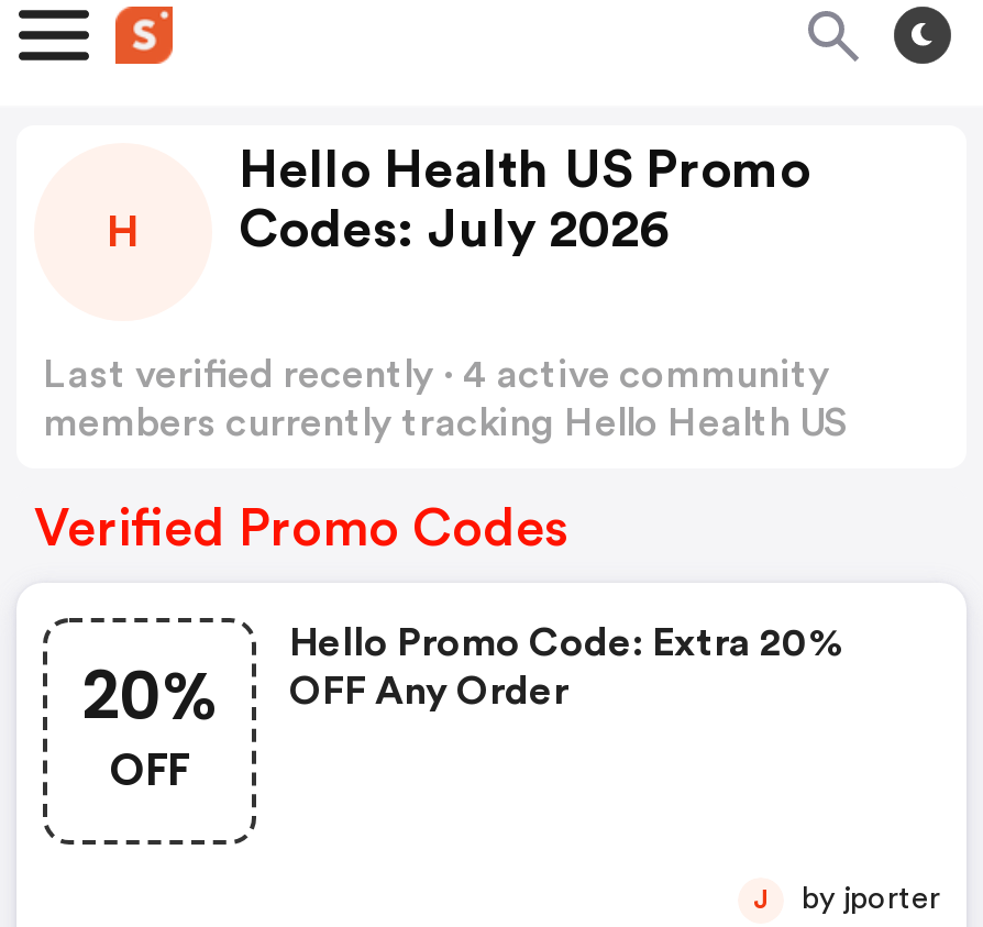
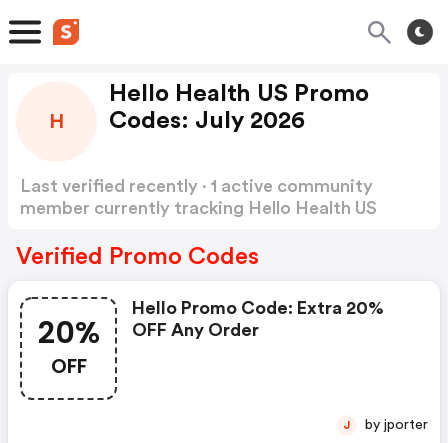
[43,354,830,394] Last verified recently · 4 active community -> [20,177,373,195] Last verified recently · 1 active community
[43,402,848,442] members currently tracking Hello Health US -> [20,199,377,217] member currently tracking Hello Health US

